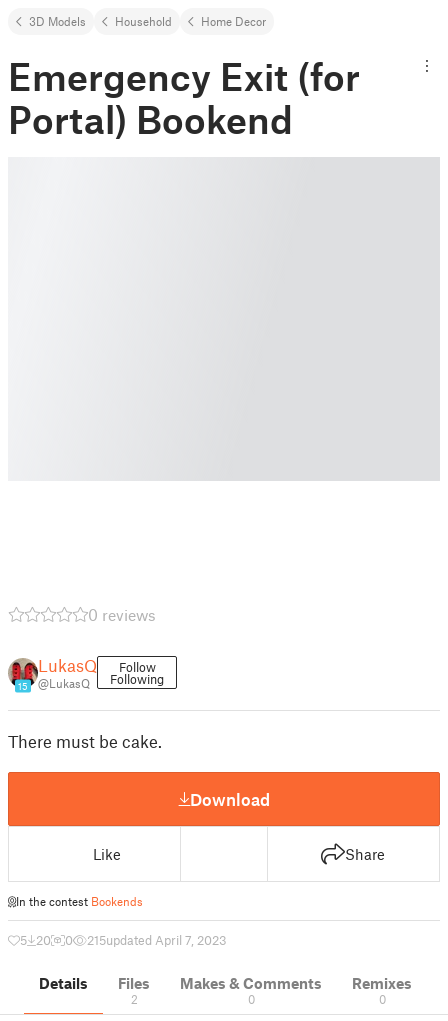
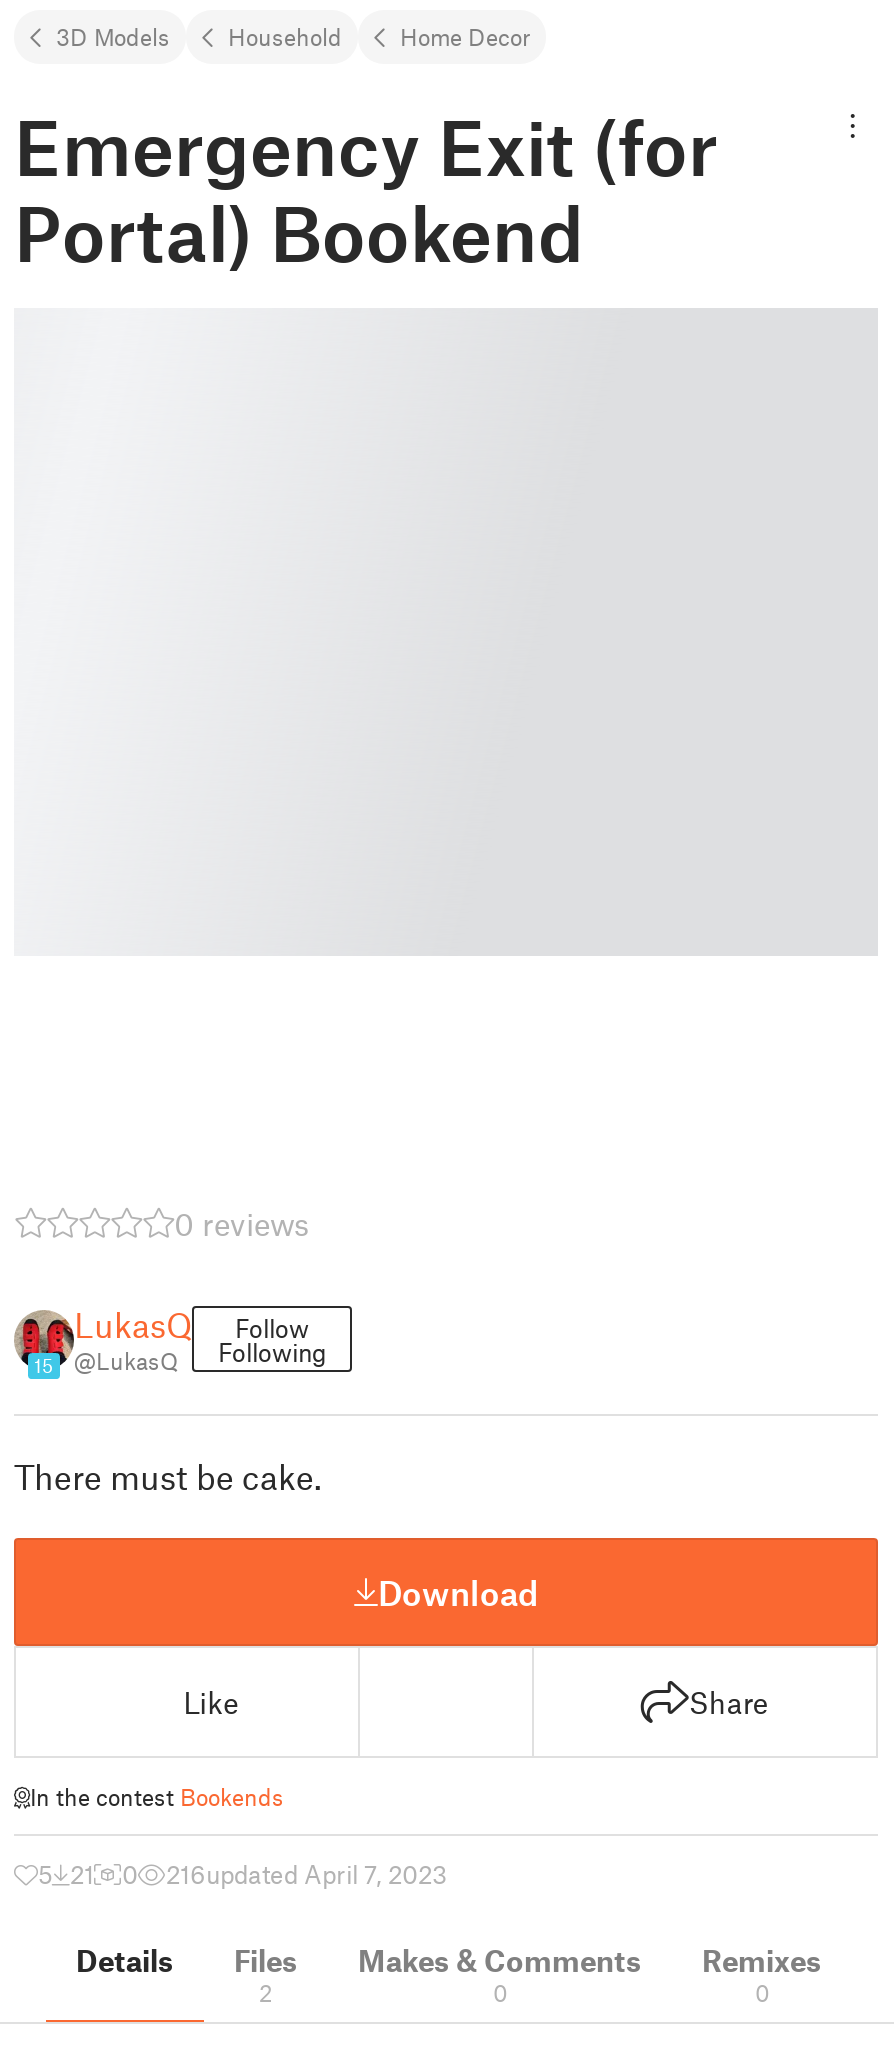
[20,932,51,948] 5 20 -> [38,1858,94,1890] 5 21
[87,932,227,948] 215updated April 7, 2023 -> [166,1858,448,1890] 216updated April 7, 2023

